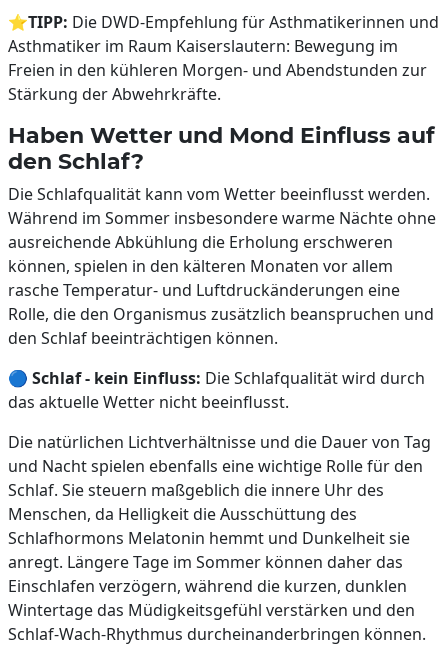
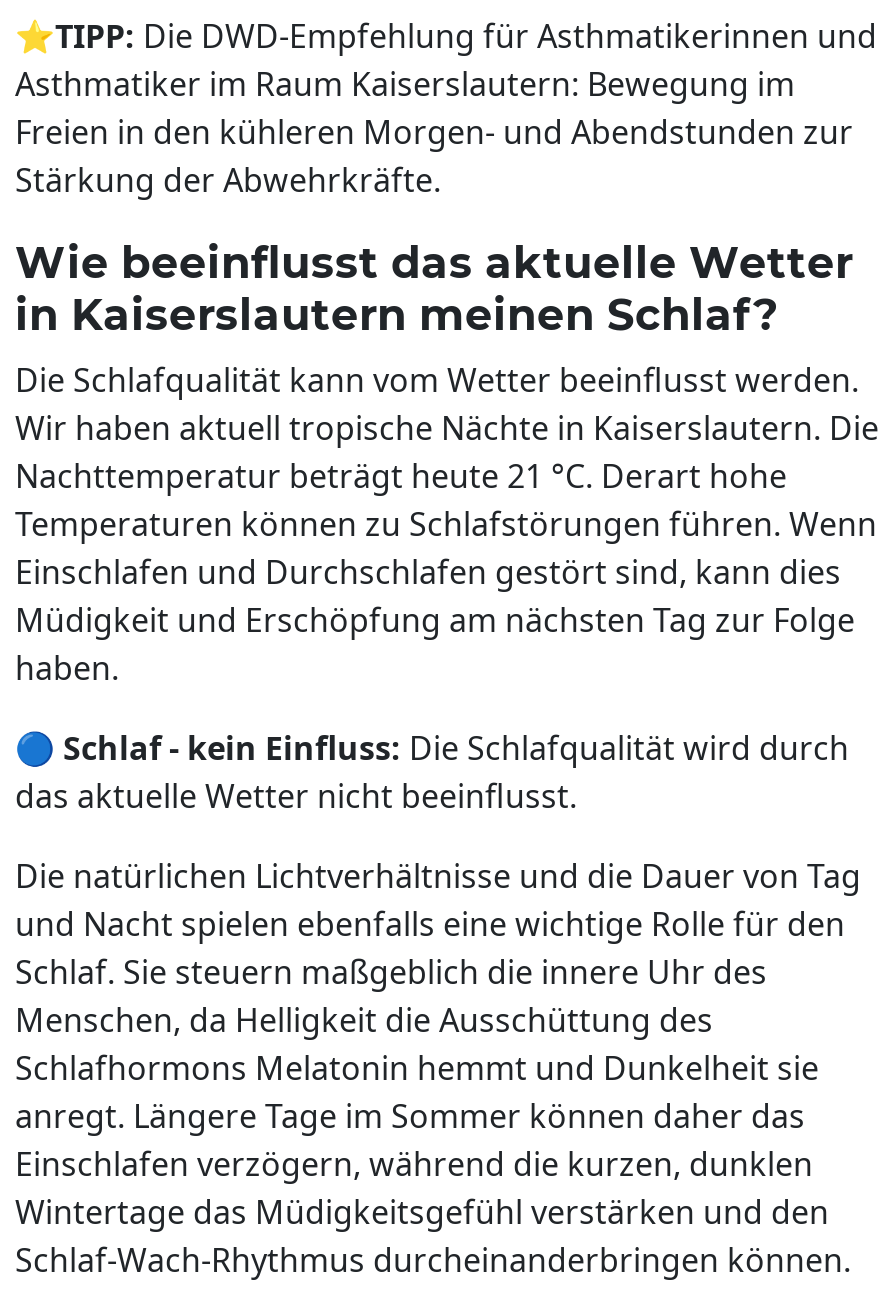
[8,122,435,174] Haben Wetter und Mond Einfluss auf | den Schlaf? -> [15,236,853,340] Wie beeinflusst das aktuelle Wetter | in Kaiserslautern meinen Schlaf?
[8,207,436,349] Während im Sommer insbesondere warme Nächte ohne | ausreichende Abkühlung die Erholung erschweren | können, spielen in den kälteren Monaten vor allem | rasche Temperatur- und Luftdruckänderungen eine | Rolle, die den Organismus zusätzlich beanspruchen und | den Schlaf beeinträchtigen können. -> [15,406,879,690] Wir haben aktuell tropische Nächte in Kaiserslautern. Die | Nachttemperatur beträgt heute 21 °C. Derart hohe | Temperaturen können zu Schlafstörungen führen. Wenn | Einschlafen und Durchschlafen gestört sind, kann dies | Müdigkeit und Erschöpfung am nächsten Tag zur Folge | haben.

